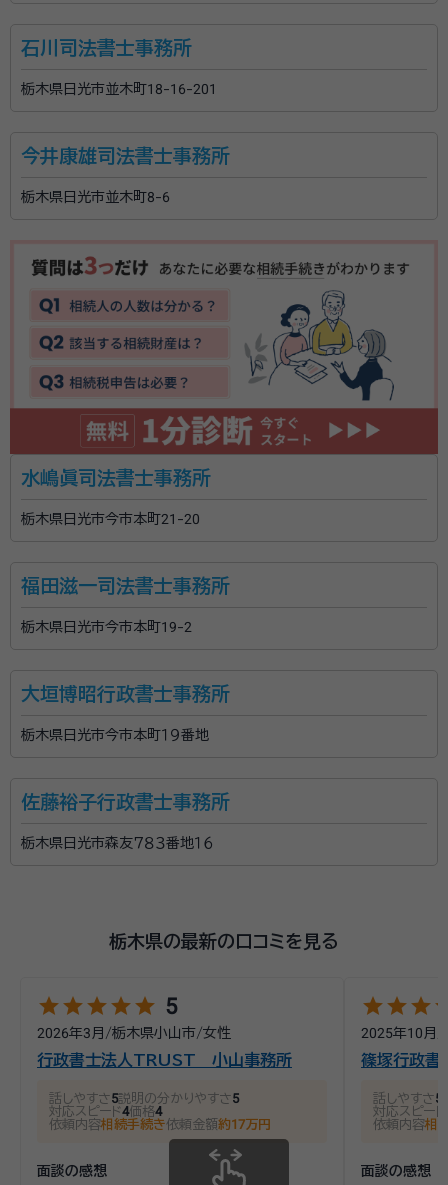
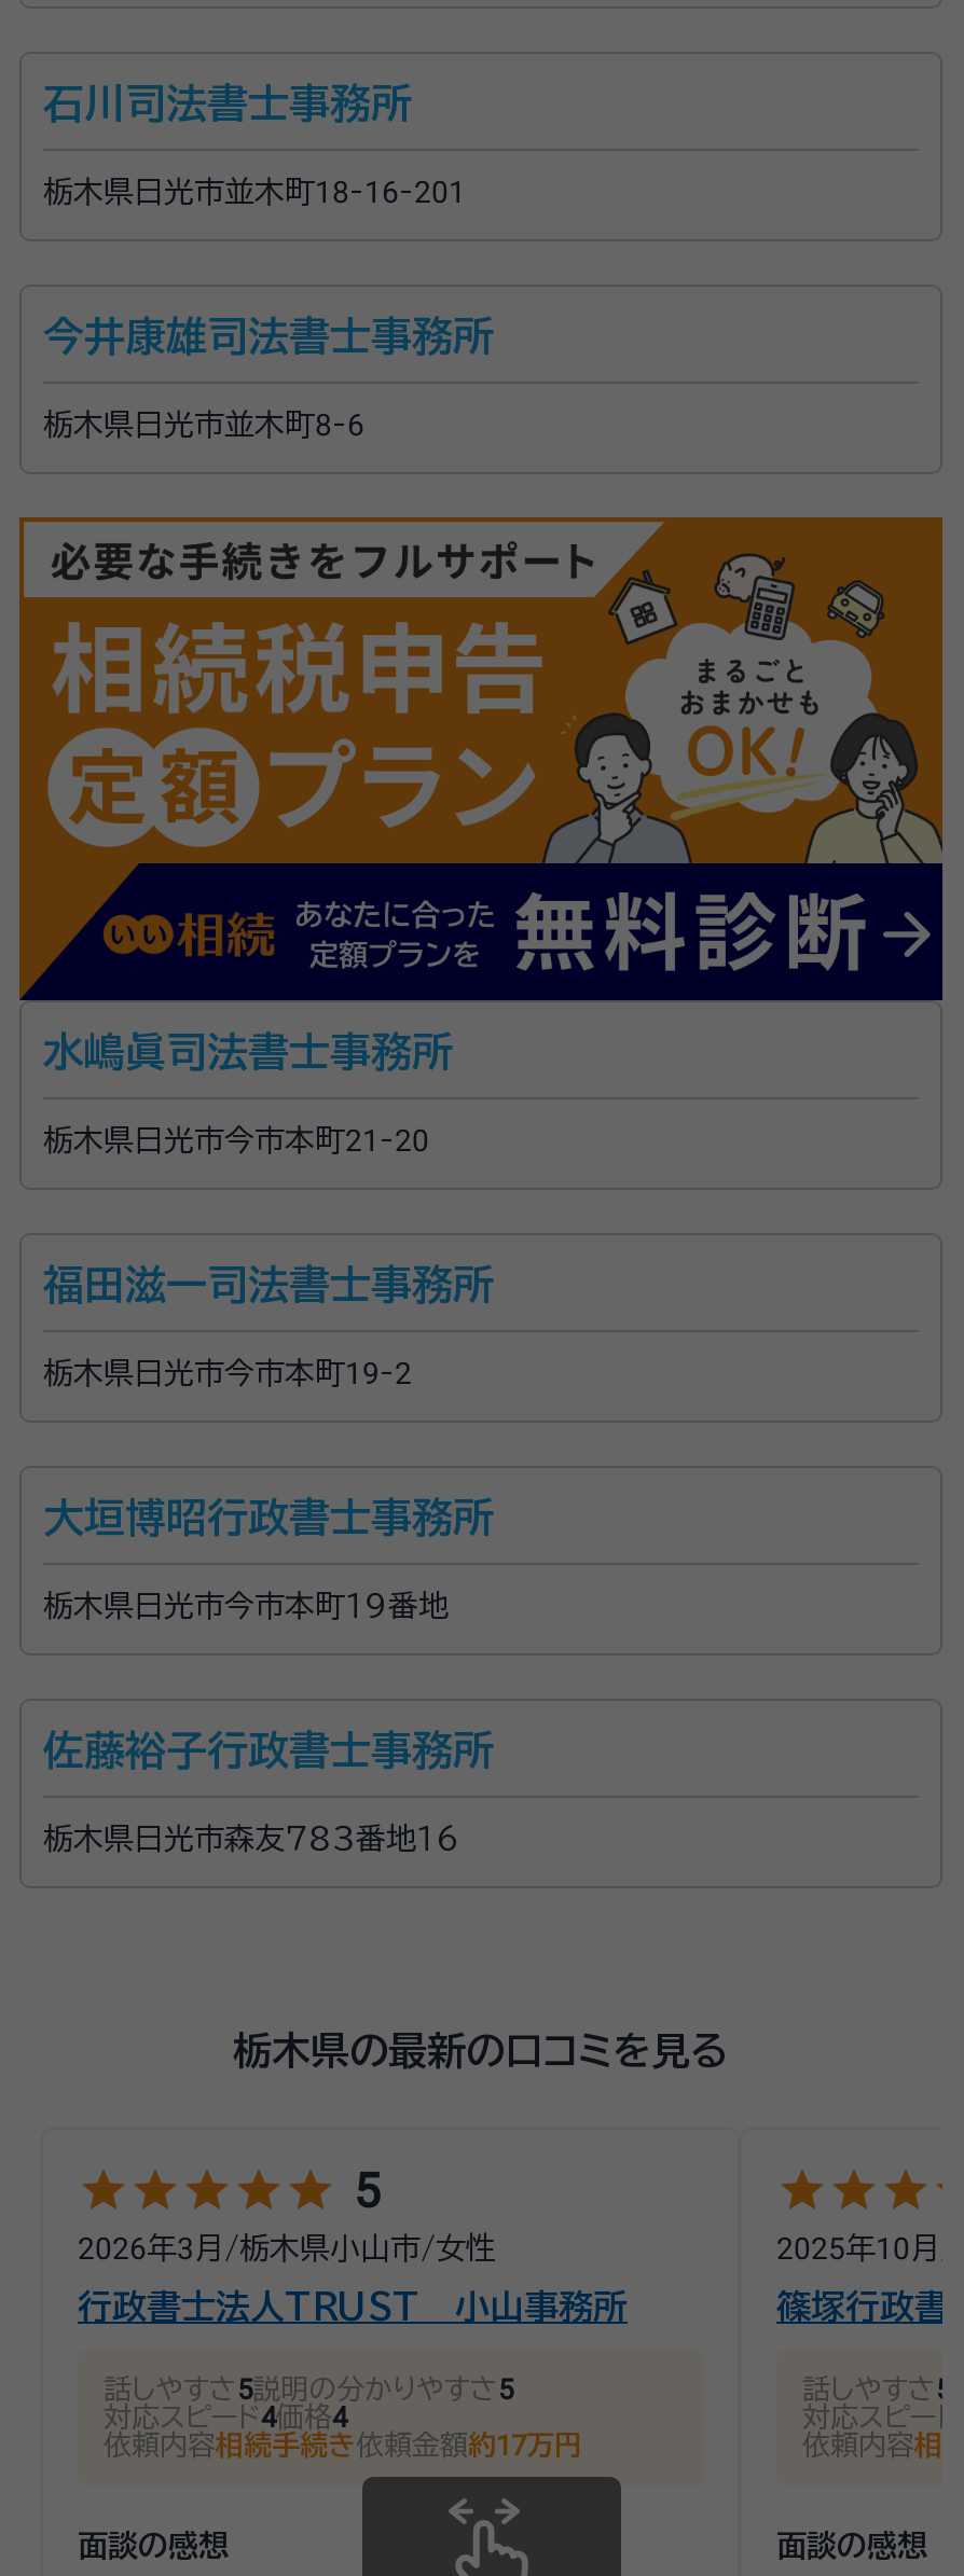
[9,240,439,455] [image] -> [17,515,945,1002] [image]

